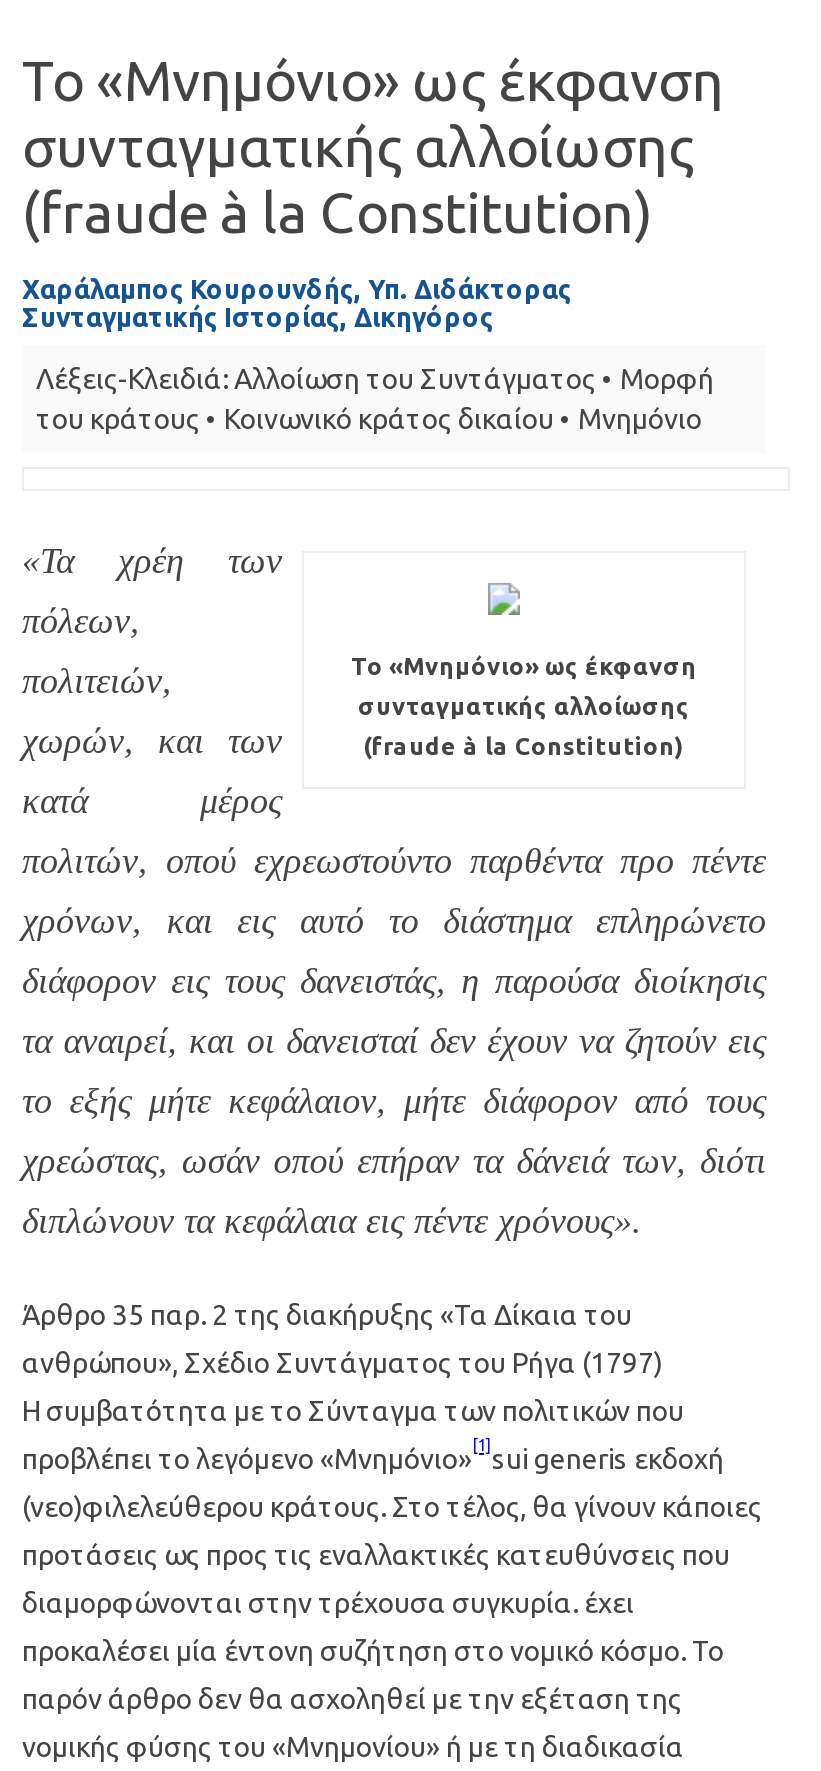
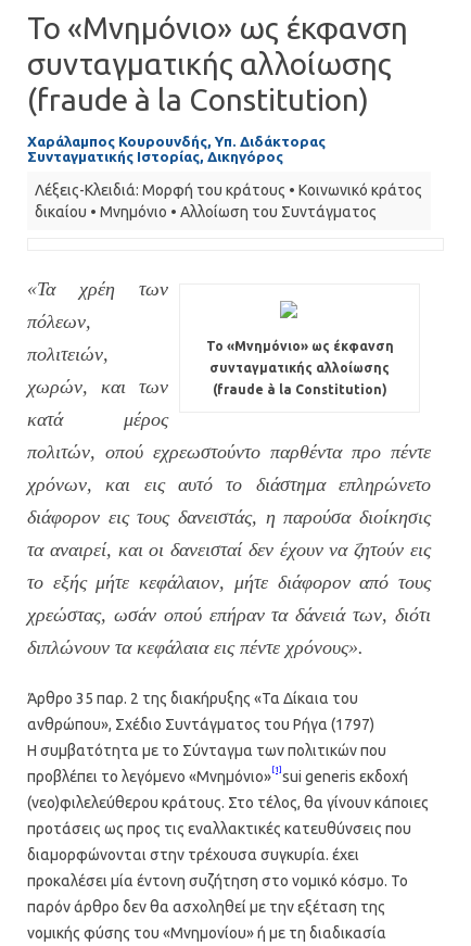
[36,363,714,435] Λέξεις-Κλειδιά: Αλλοίωση του Συντάγματος • Μορφή | του κράτους • Κοινωνικό κράτος δικαίου • Μνημόνιο -> [35,181,422,220] Λέξεις-Κλειδιά: Μορφή του κράτους • Κοινωνικό κράτος | δικαίου • Μνημόνιο • Αλλοίωση του Συντάγματος

